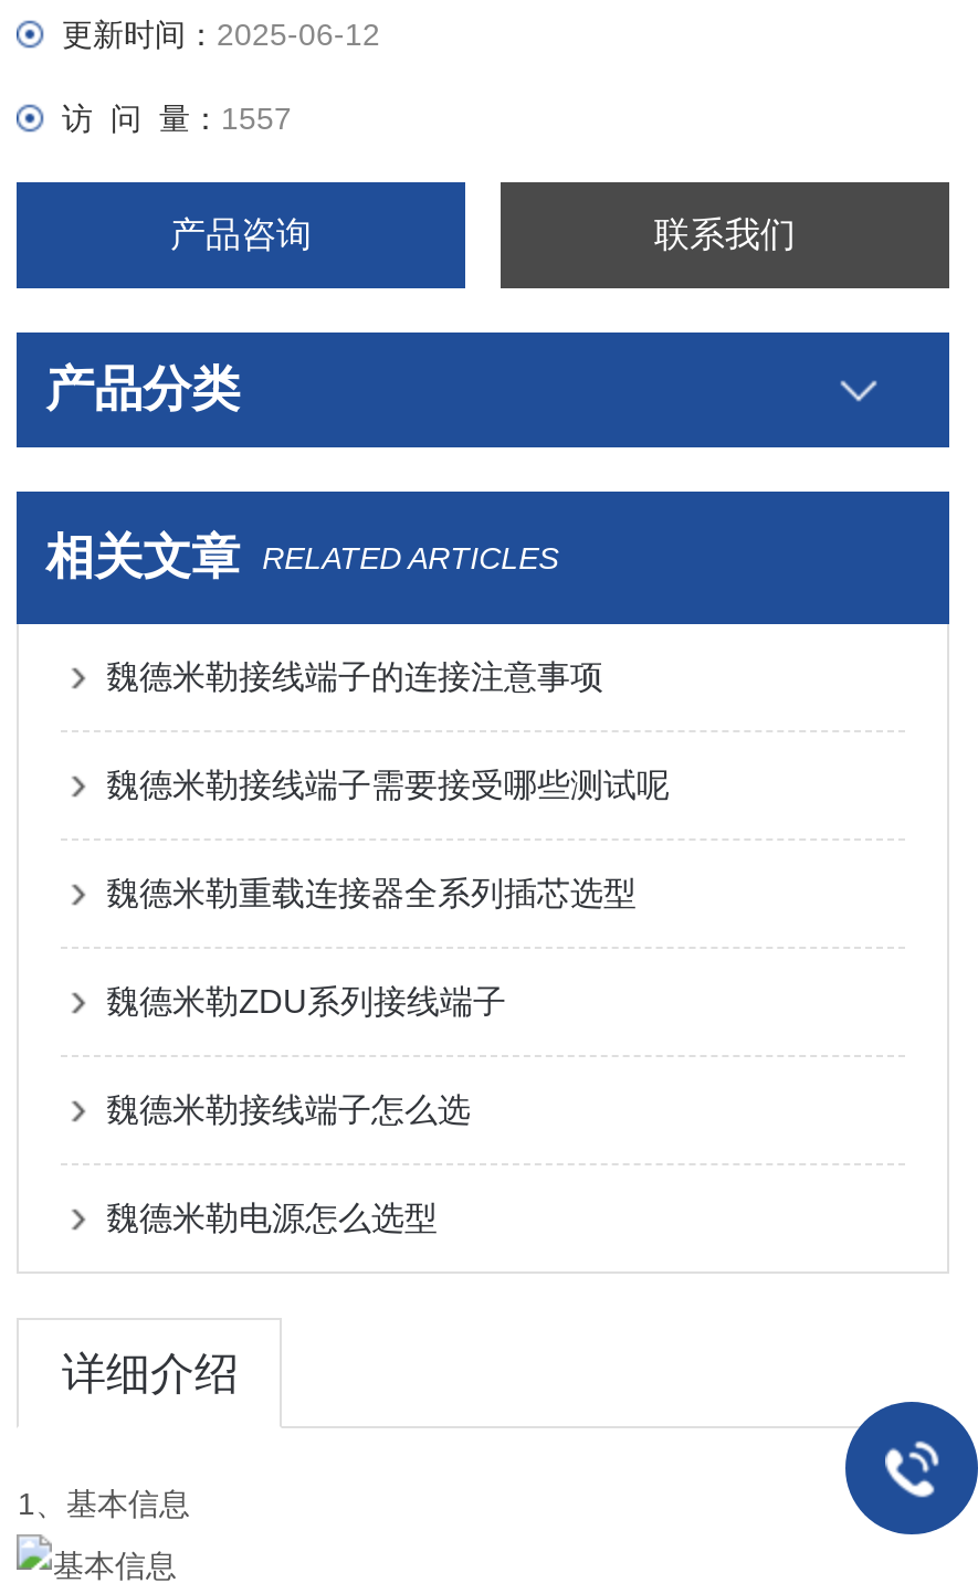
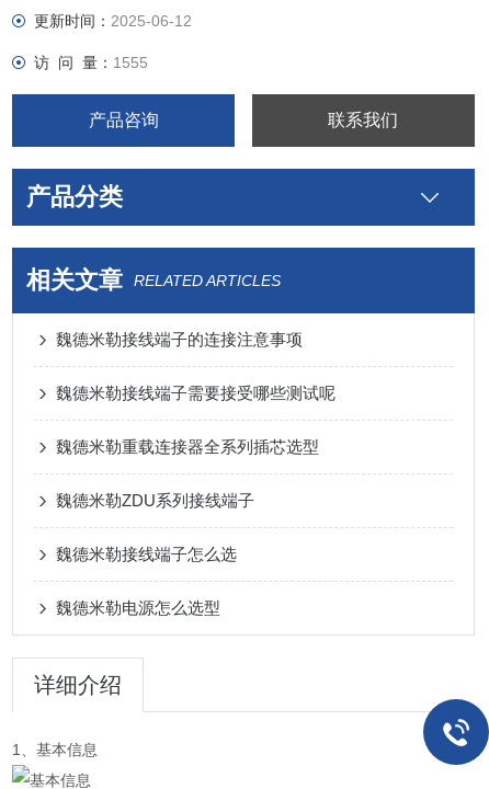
[62,101,292,136] 访 问 量：1557 -> [34,54,148,71] 访 问 量：1555

